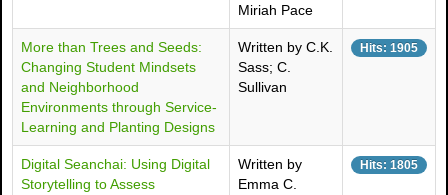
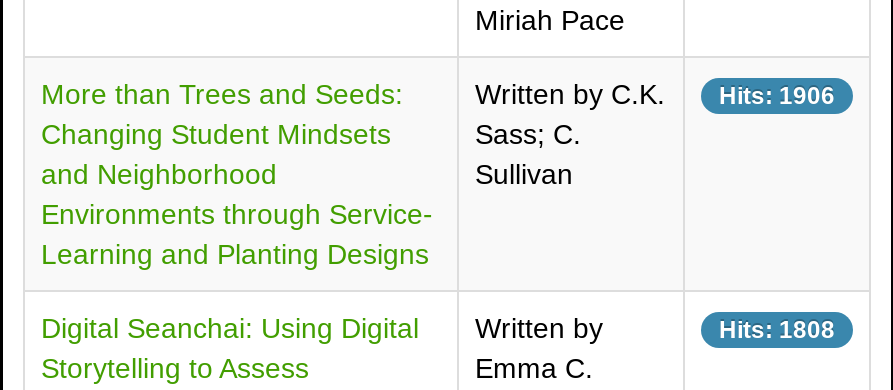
[238,39,418,55] Written by C.K. Hits: 1905 -> [475,78,835,110] Written by C.K. Hits: 1906
[360,158,418,172] Hits: 1805 -> [719,316,835,344] Hits: 1808

